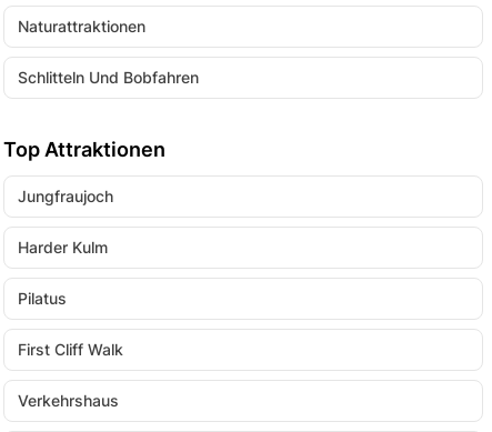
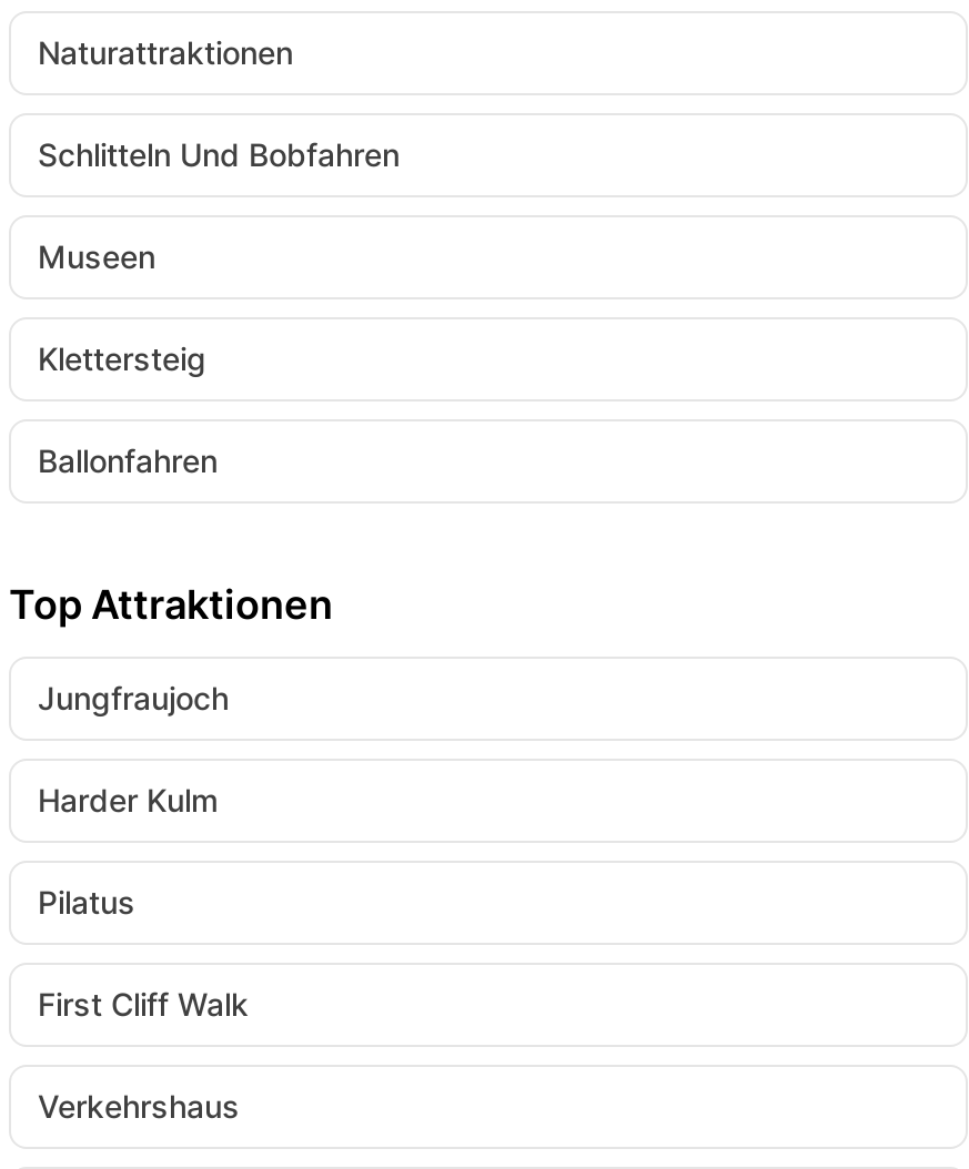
none -> [38,237,218,479] Museen | Klettersteig | Ballonfahren

